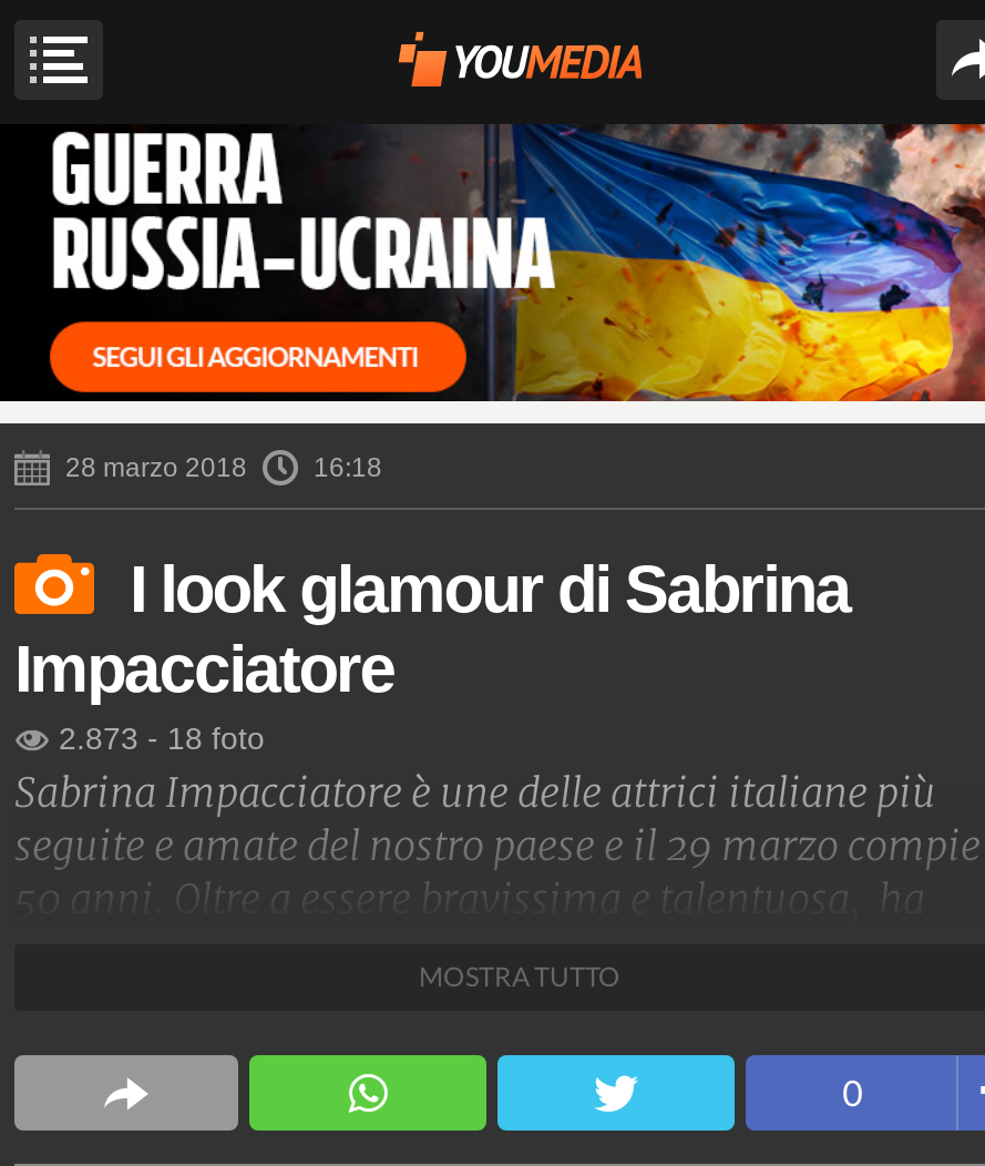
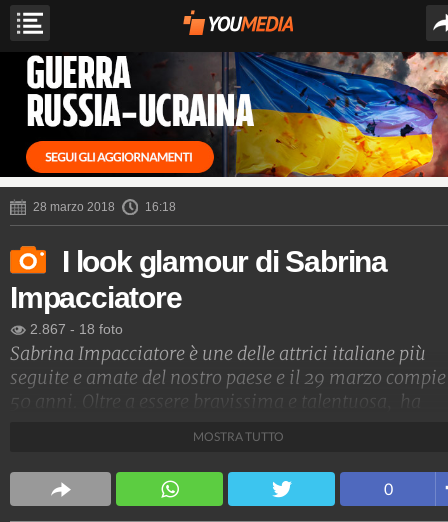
[59,720,265,755] 2.873 - 18 foto -> [30,321,123,337] 2.867 - 18 foto

